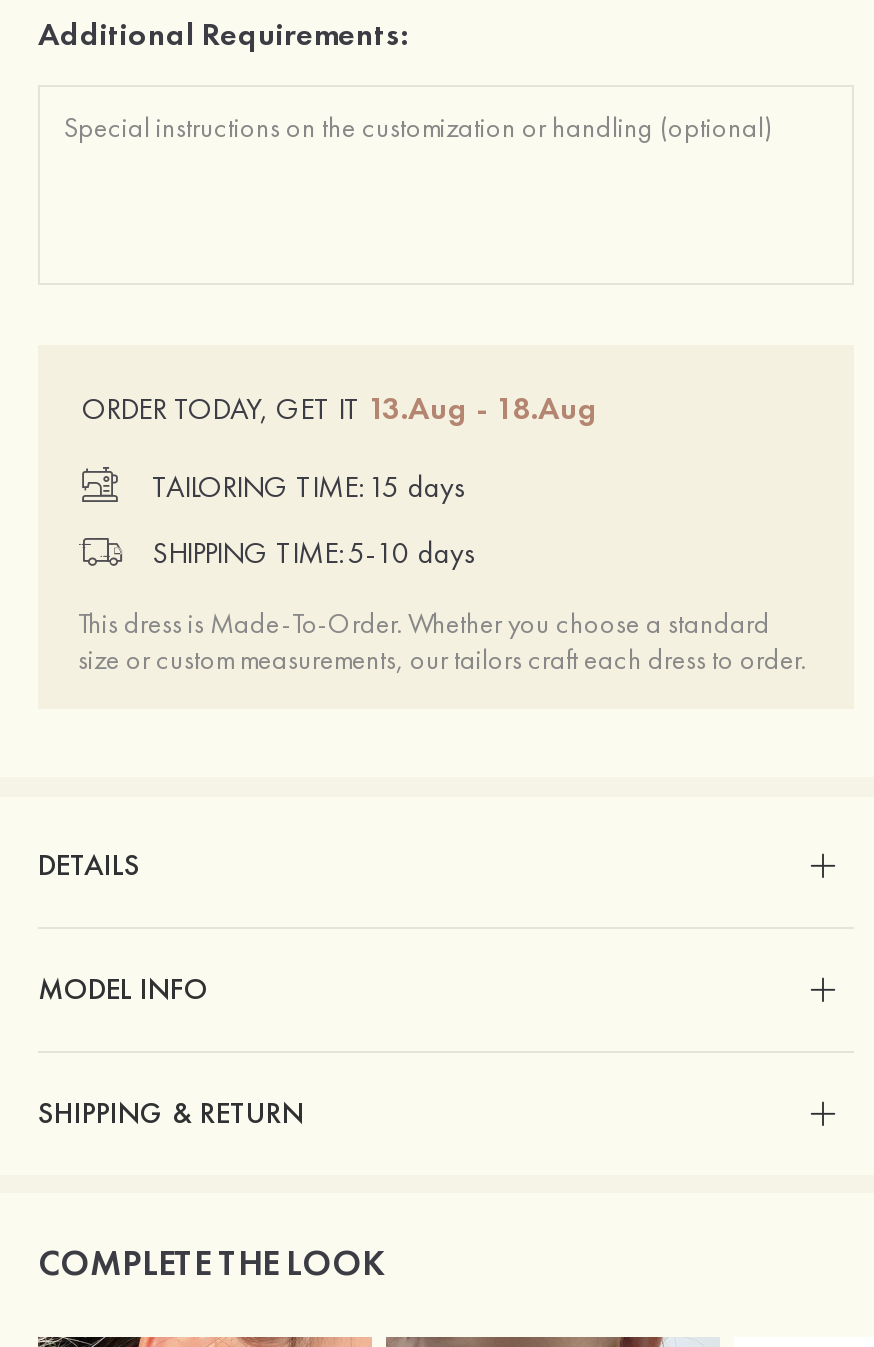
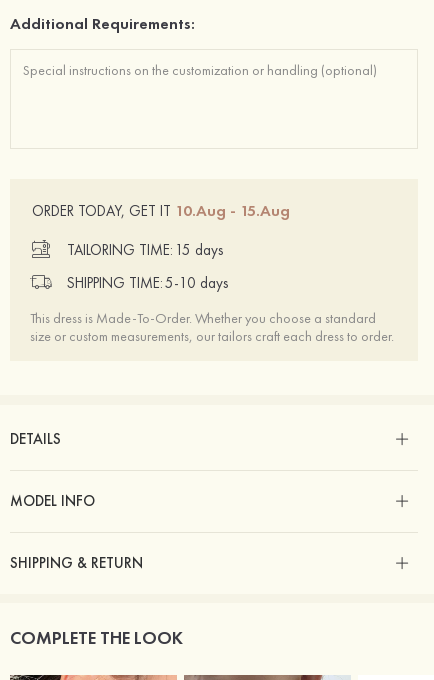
[82,388,598,430] ORDER TODAY, GET IT 13.Aug - 18.Aug -> [32,200,290,221] ORDER TODAY, GET IT 10.Aug - 15.Aug

